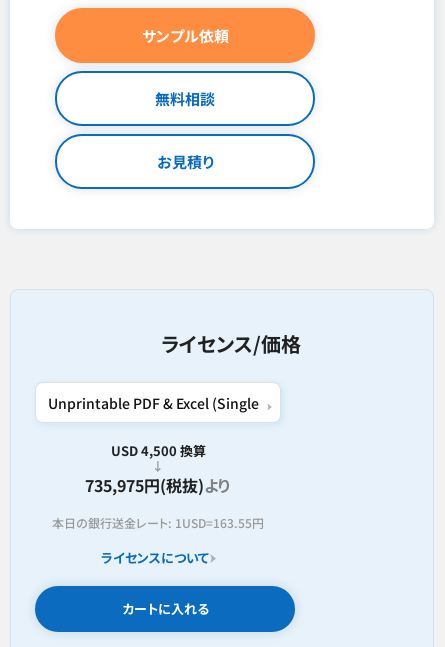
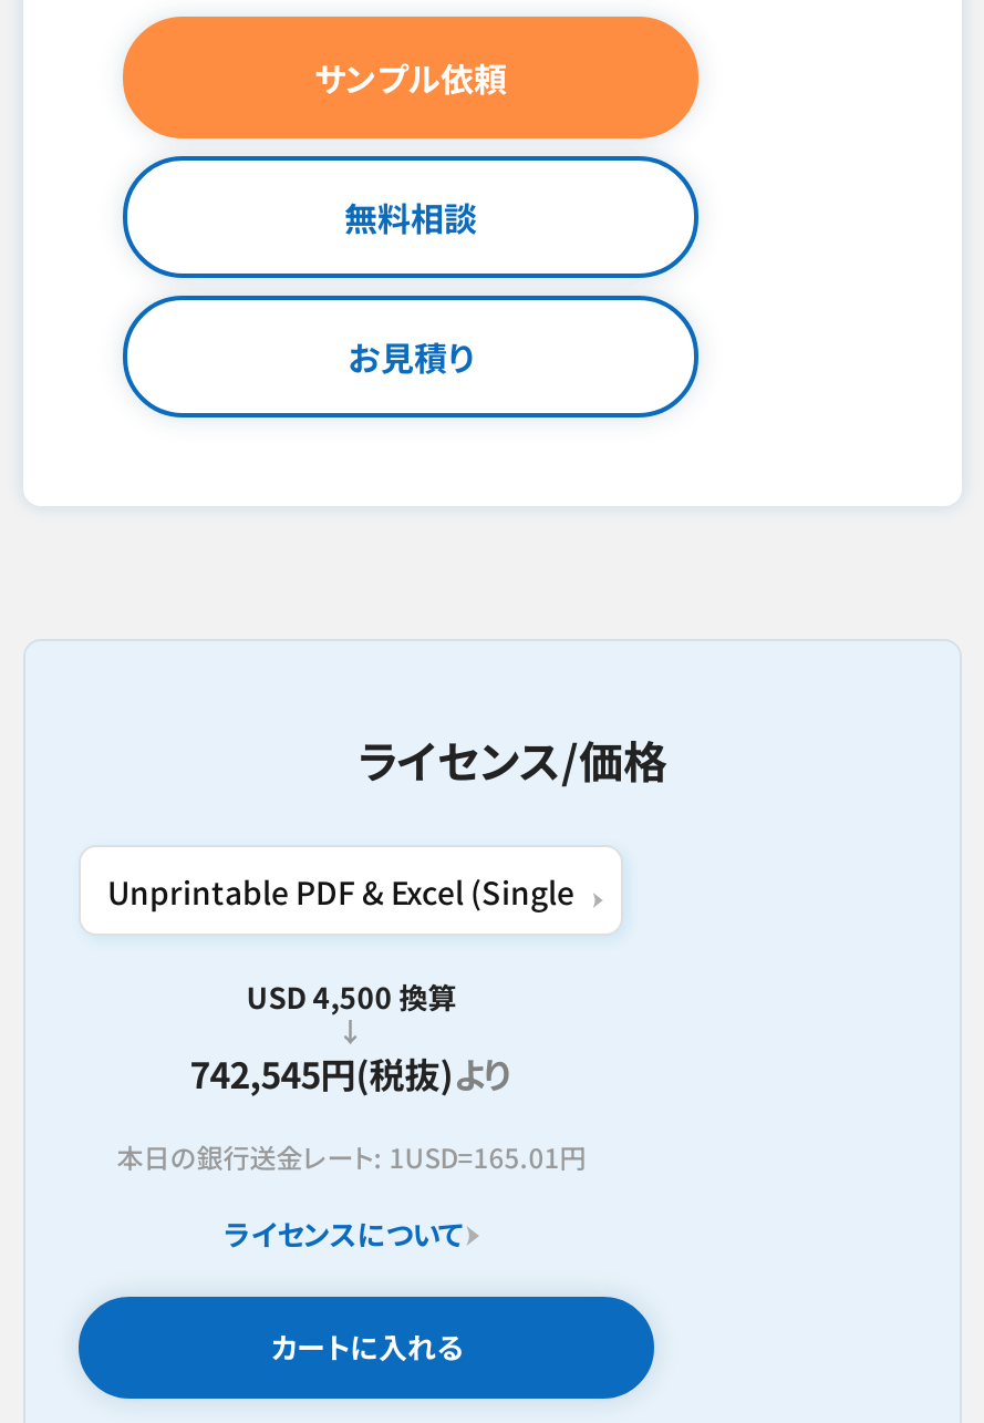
[85,473,231,497] 735,975円(税抜)より -> [190,1046,513,1100] 742,545円(税抜)より
[52,514,264,531] 本日の銀行送金レート: 1USD=163.55円 -> [117,1137,586,1175] 本日の銀行送金レート: 1USD=165.01円

